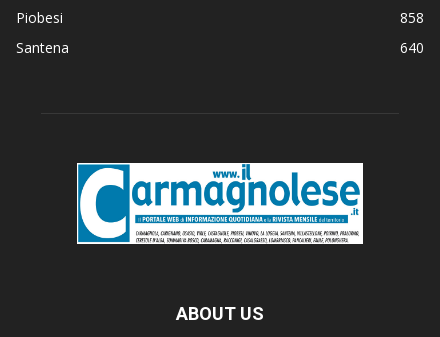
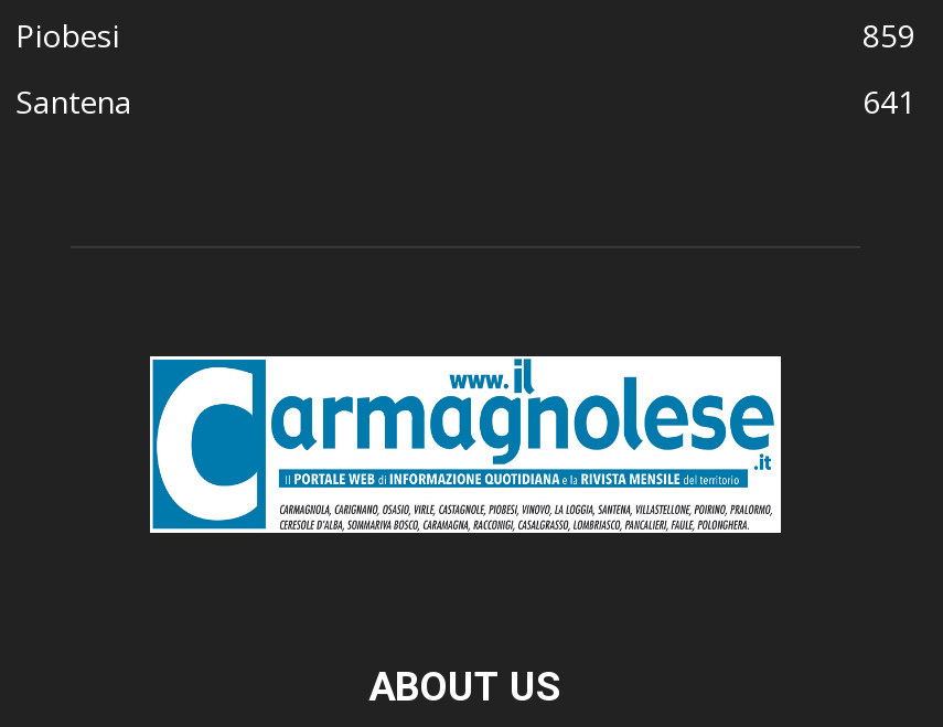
[400,8,424,27] 858 -> [862,14,915,56] 859
[400,38,424,57] 640 -> [862,81,915,122] 641

